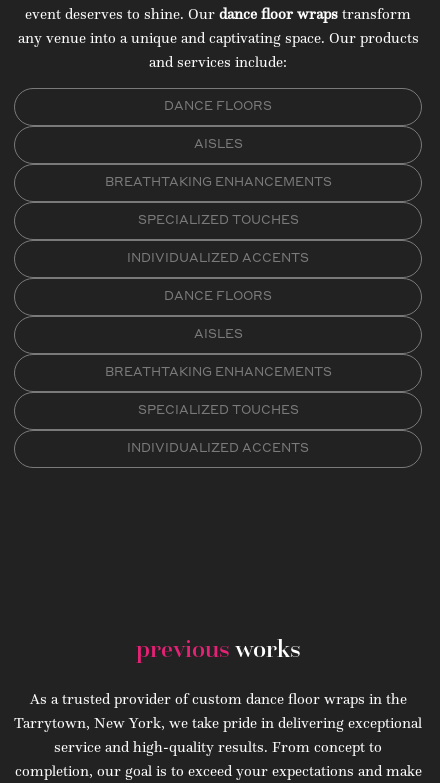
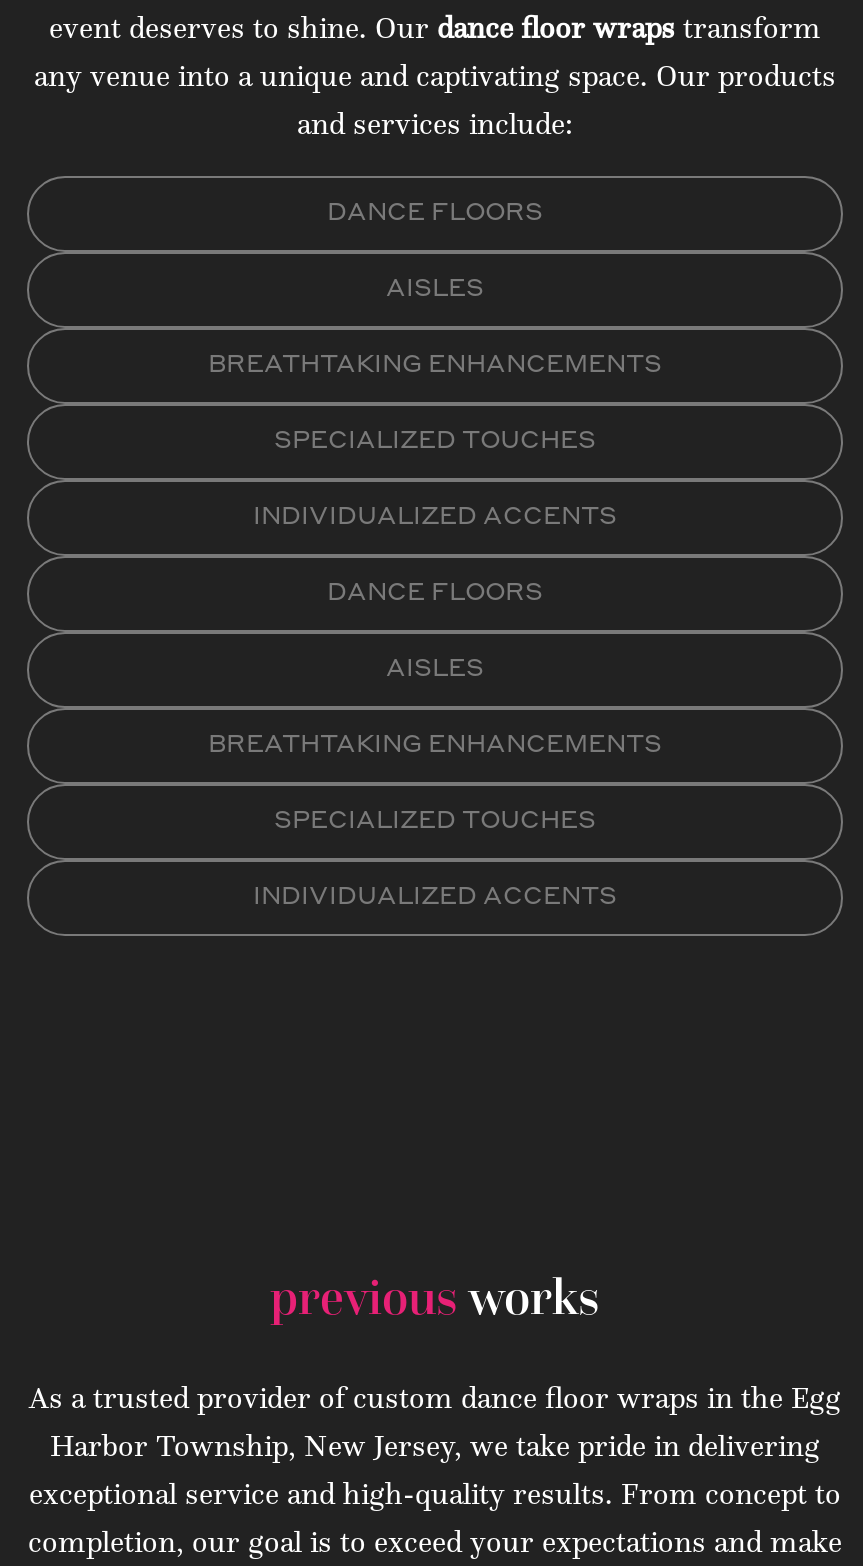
[14,689,422,756] As a trusted provider of custom dance floor wraps in the | Tarrytown, New York, we take pride in delivering exceptional | service and high-quality results. From concept to -> [29,1378,841,1512] As a trusted provider of custom dance floor wraps in the Egg | Harbor Township, New Jersey, we take pride in delivering | exceptional service and high-quality results. From concept to

